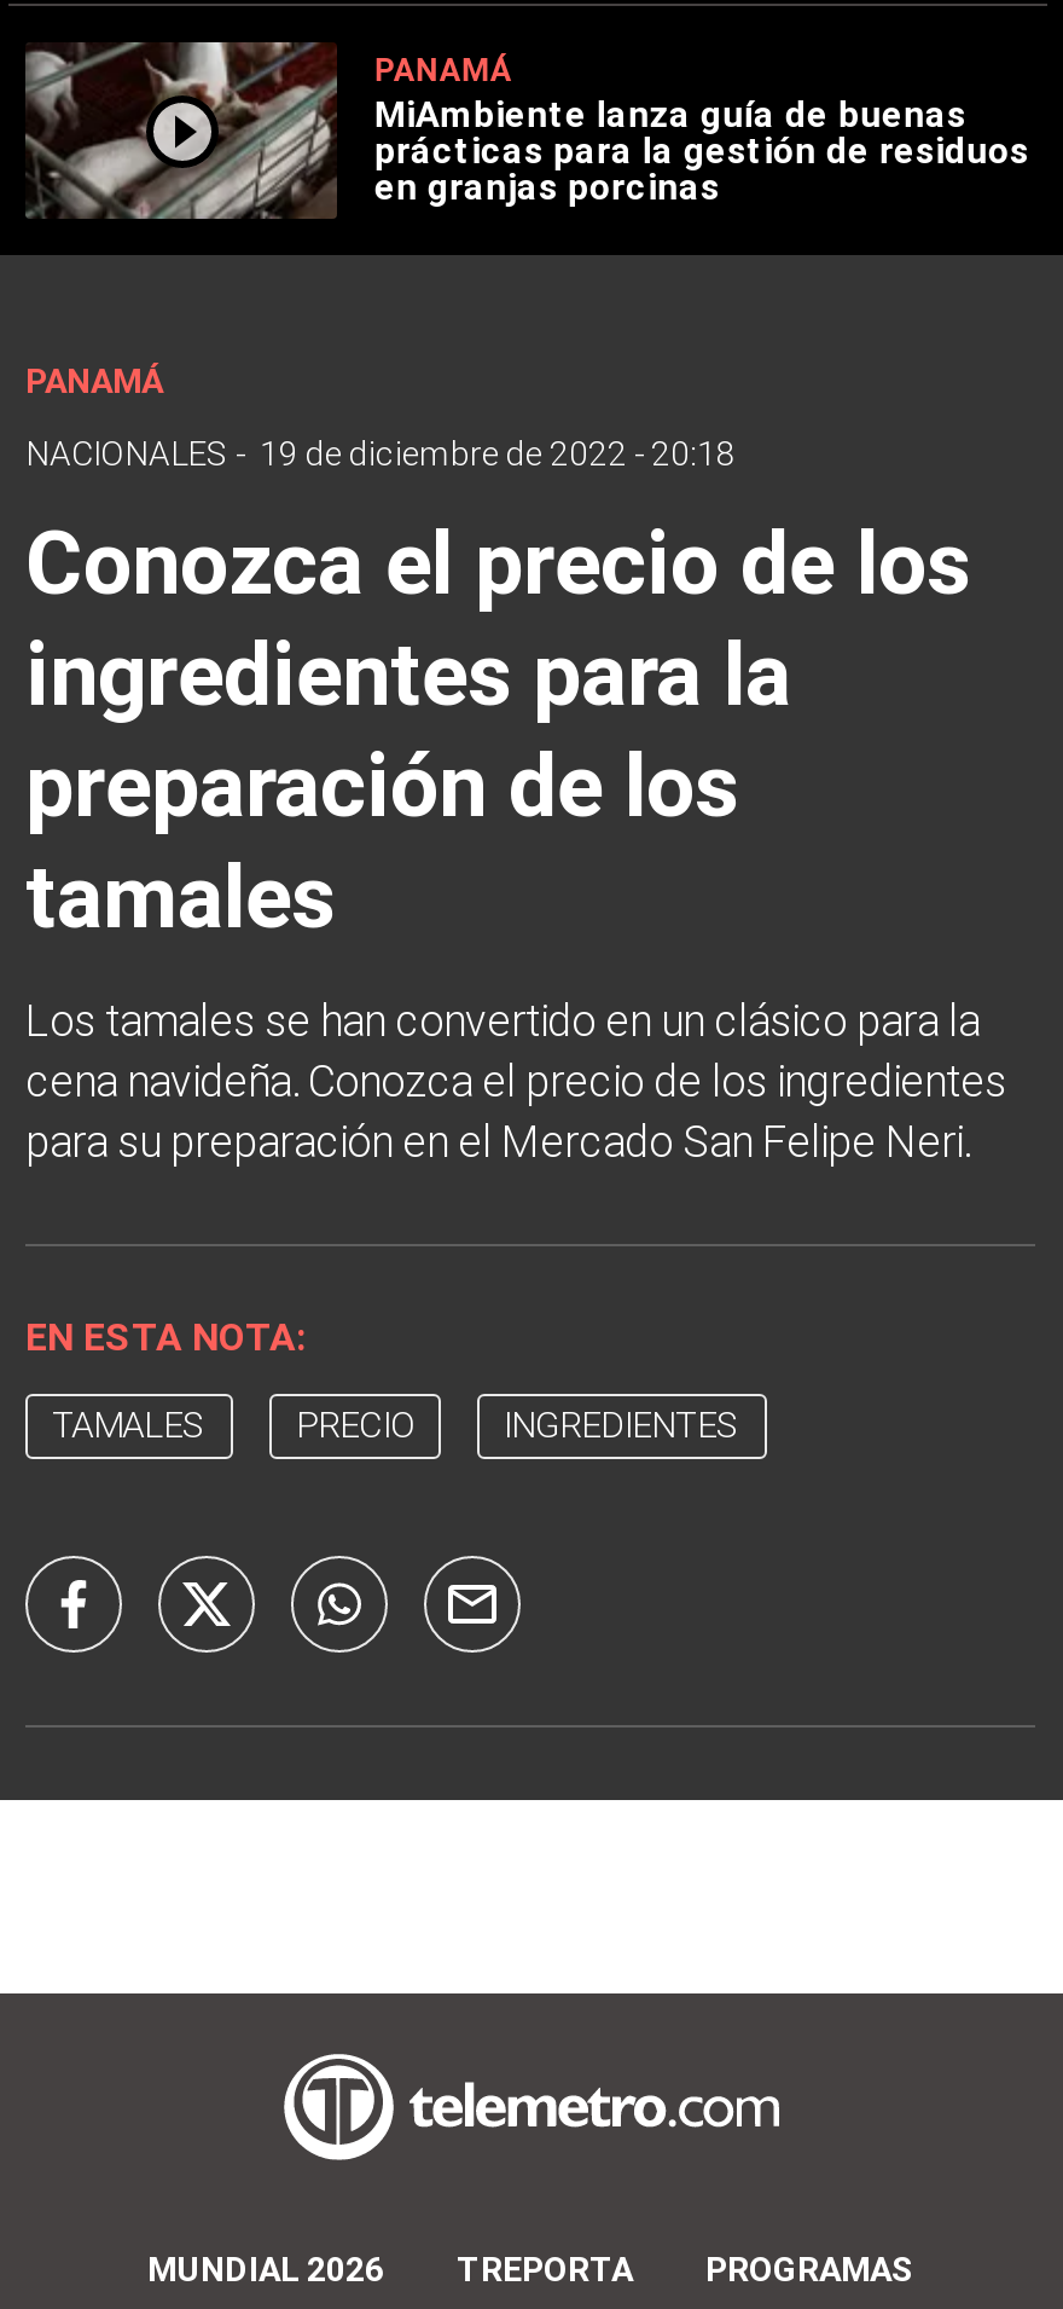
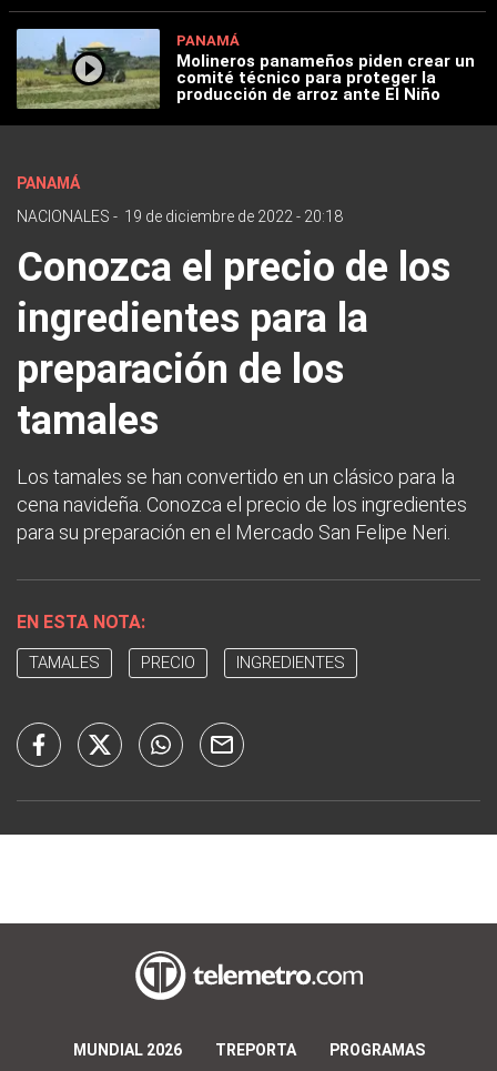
[25,41,1029,220] [image] | MiAmbiente lanza guía de buenas | prácticas para la gestión de residuos | en granjas porcinas -> [16,28,475,110] [image] | Molineros panameños piden crear un | comité técnico para proteger la | producción de arroz ante El Niño

